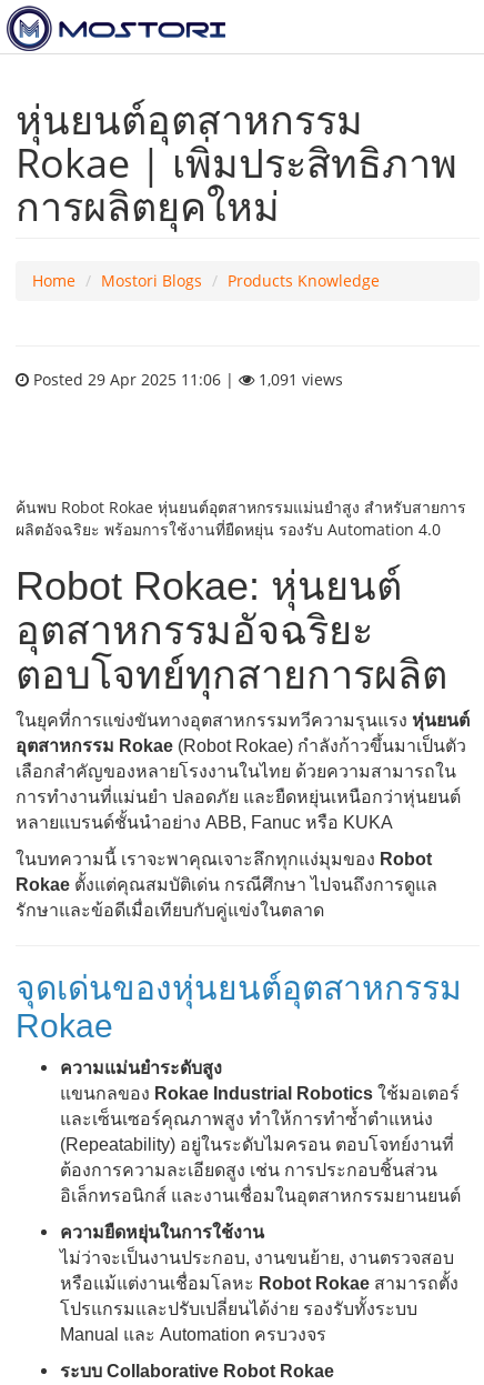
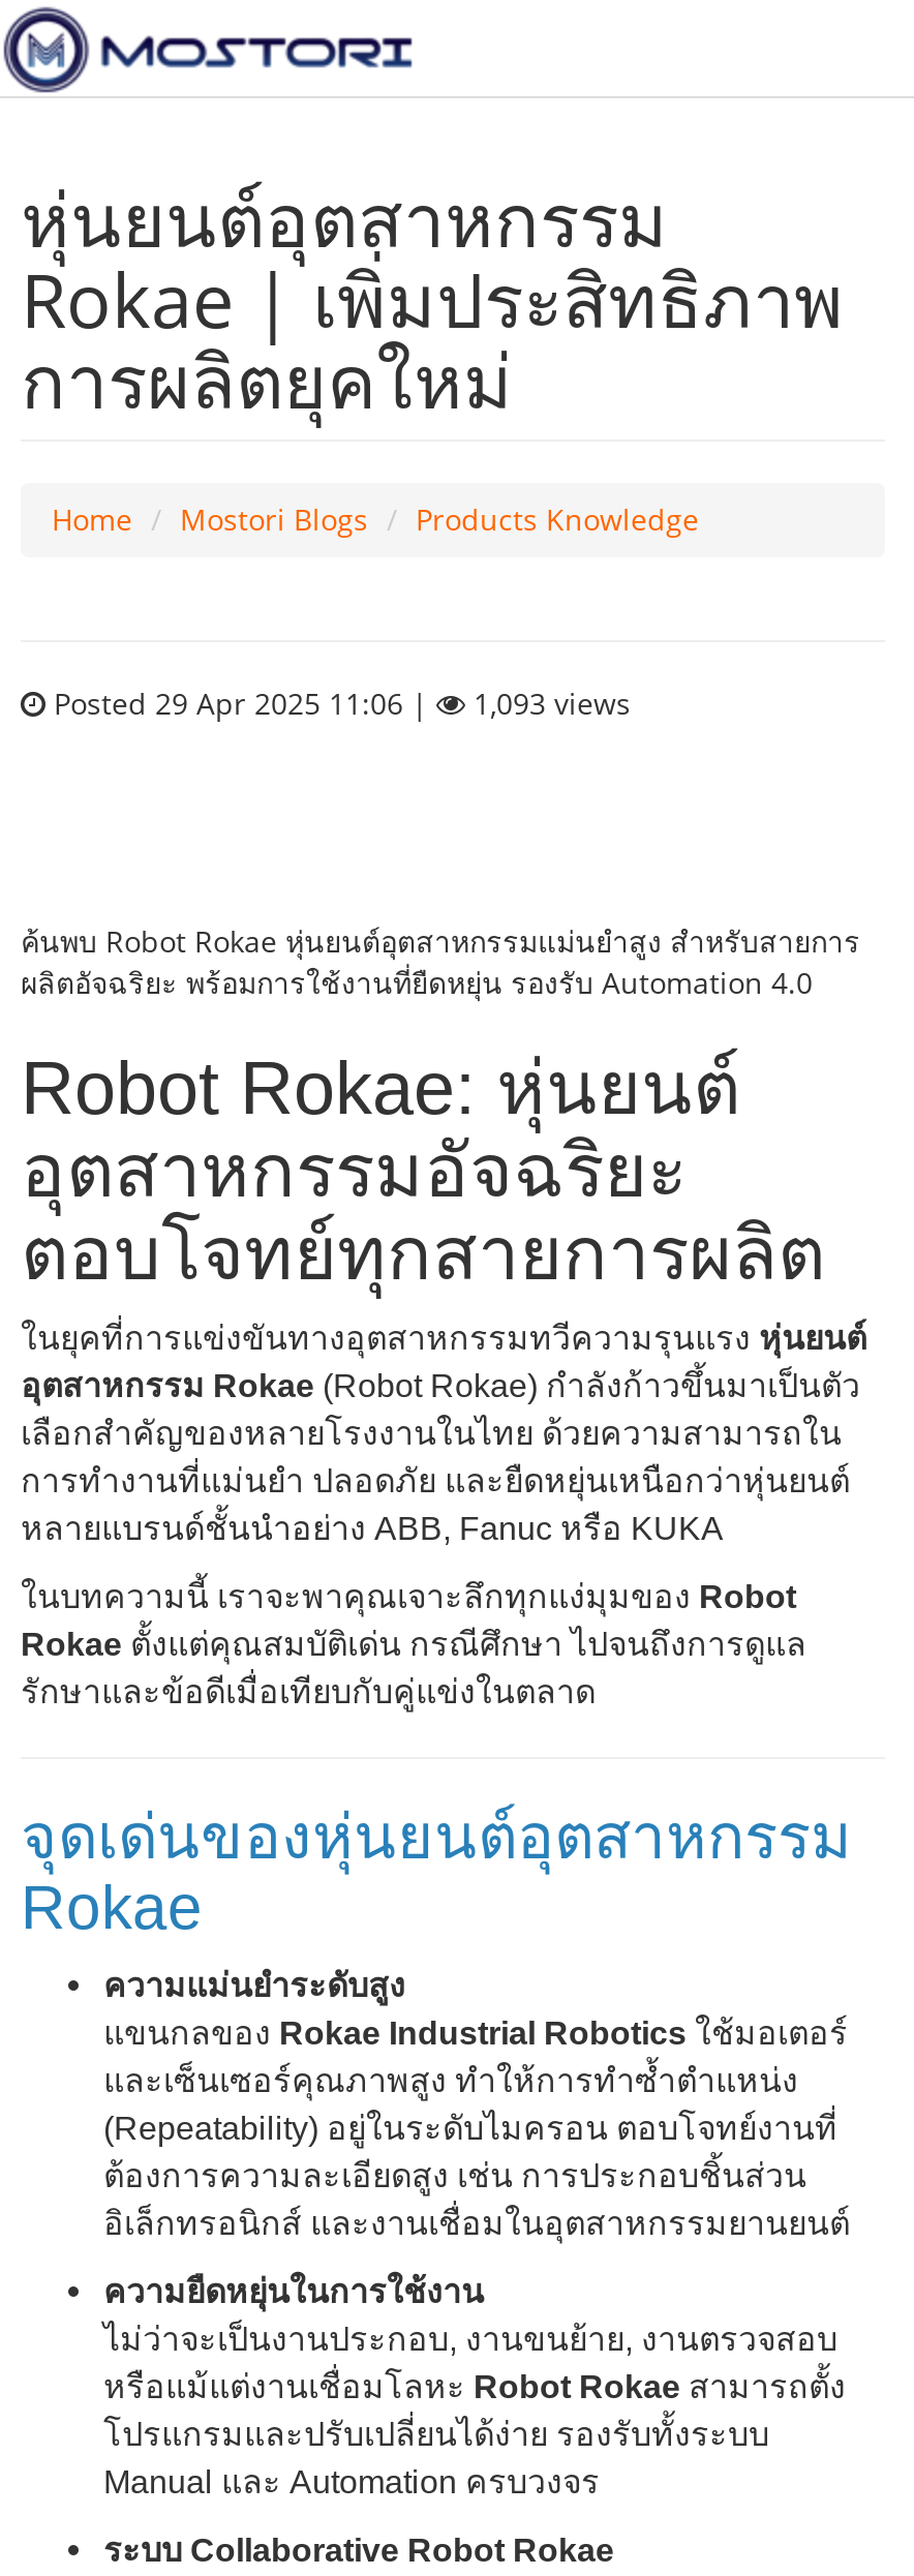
[254,369,343,390] 1,091 views -> [465,684,631,723] 1,093 views

